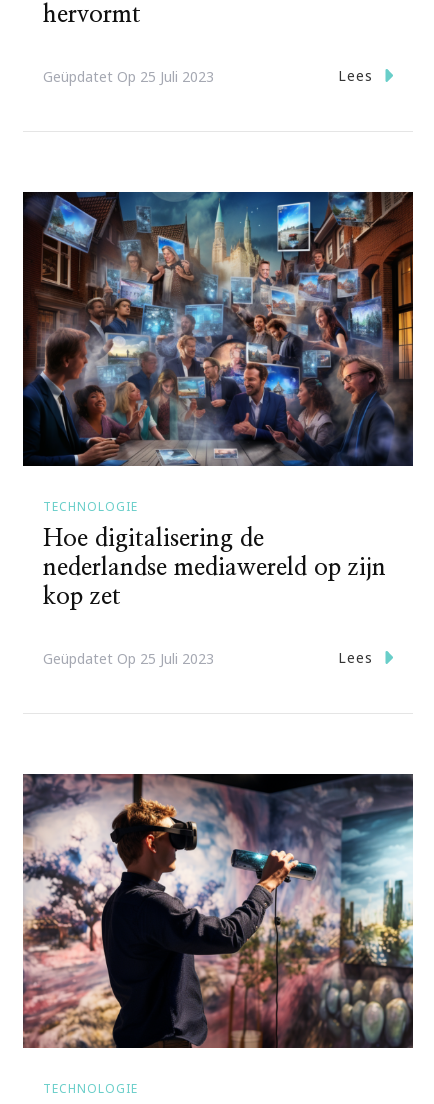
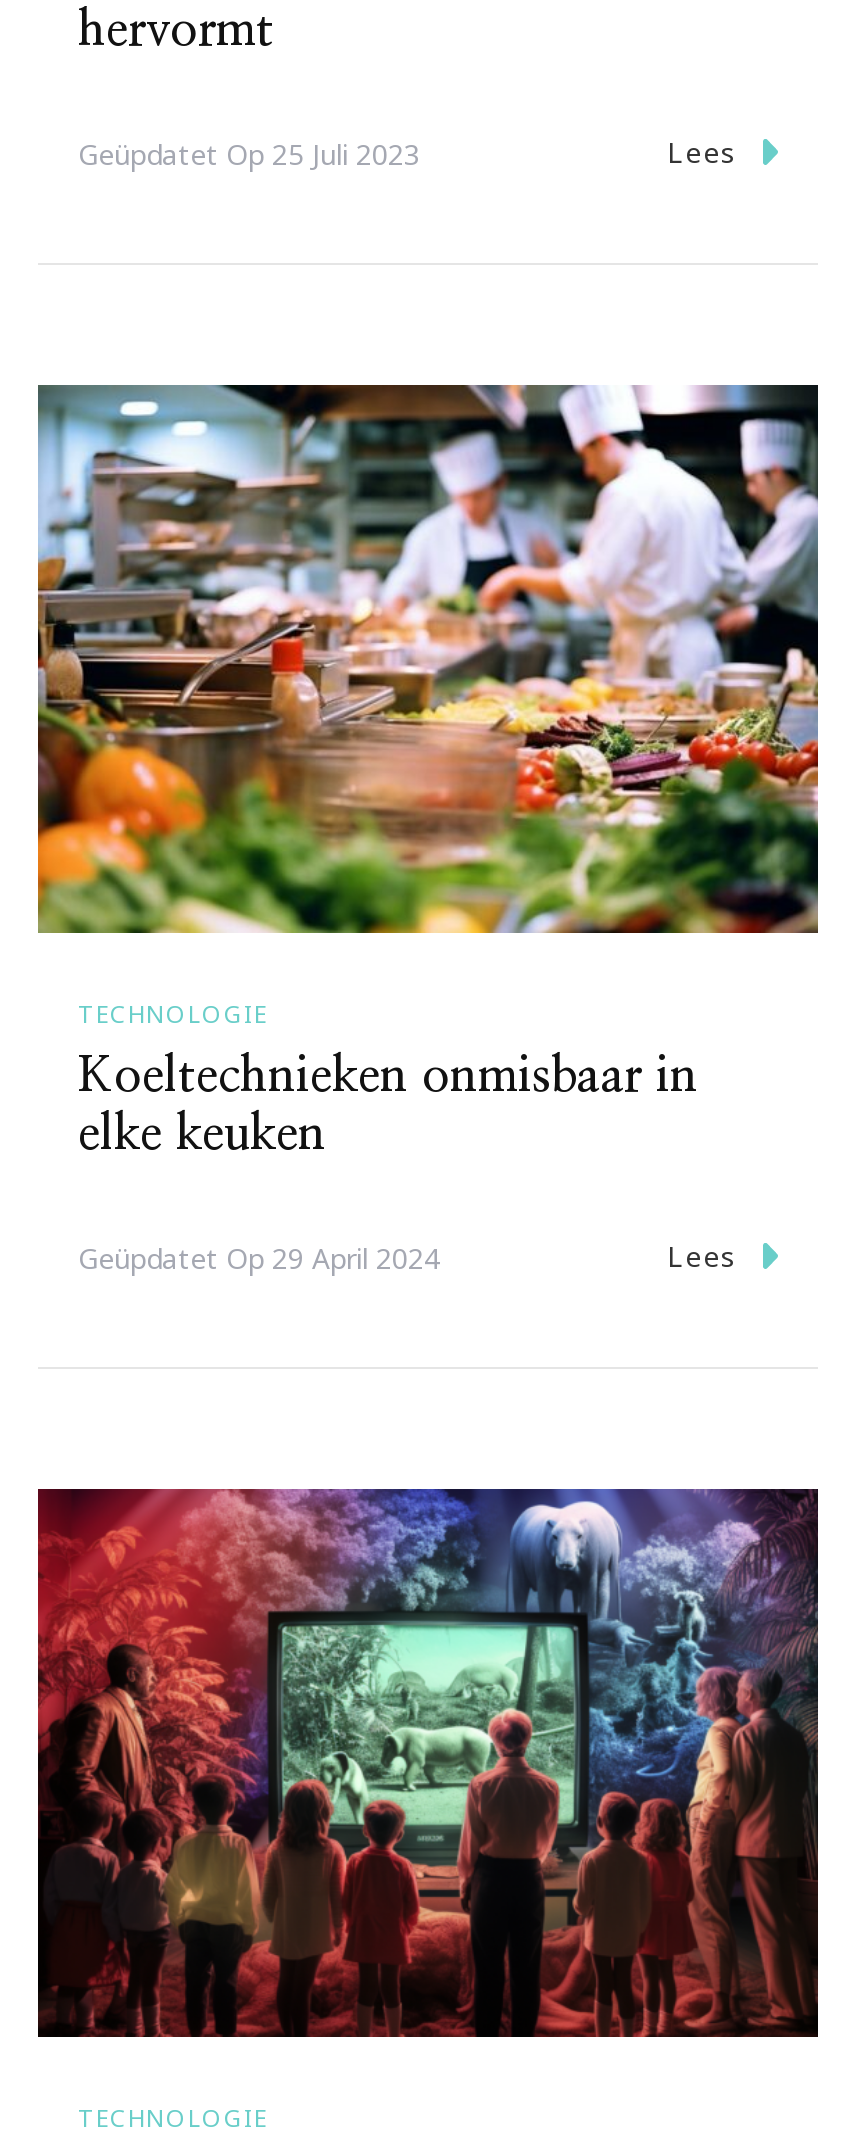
[22,191,414,467] [image] -> [36,382,820,936] [image]
[43,527,386,609] Hoe digitalisering de | nederlandse mediawereld op zijn | kop zet -> [78,1054,698,1160] Koeltechnieken onmisbaar in | elke keuken
[43,648,214,667] Geüpdatet Op 25 Juli 2023 -> [78,1239,440,1277] Geüpdatet Op 29 April 2024
[22,773,414,1049] [image] -> [36,1486,820,2038] [image]

